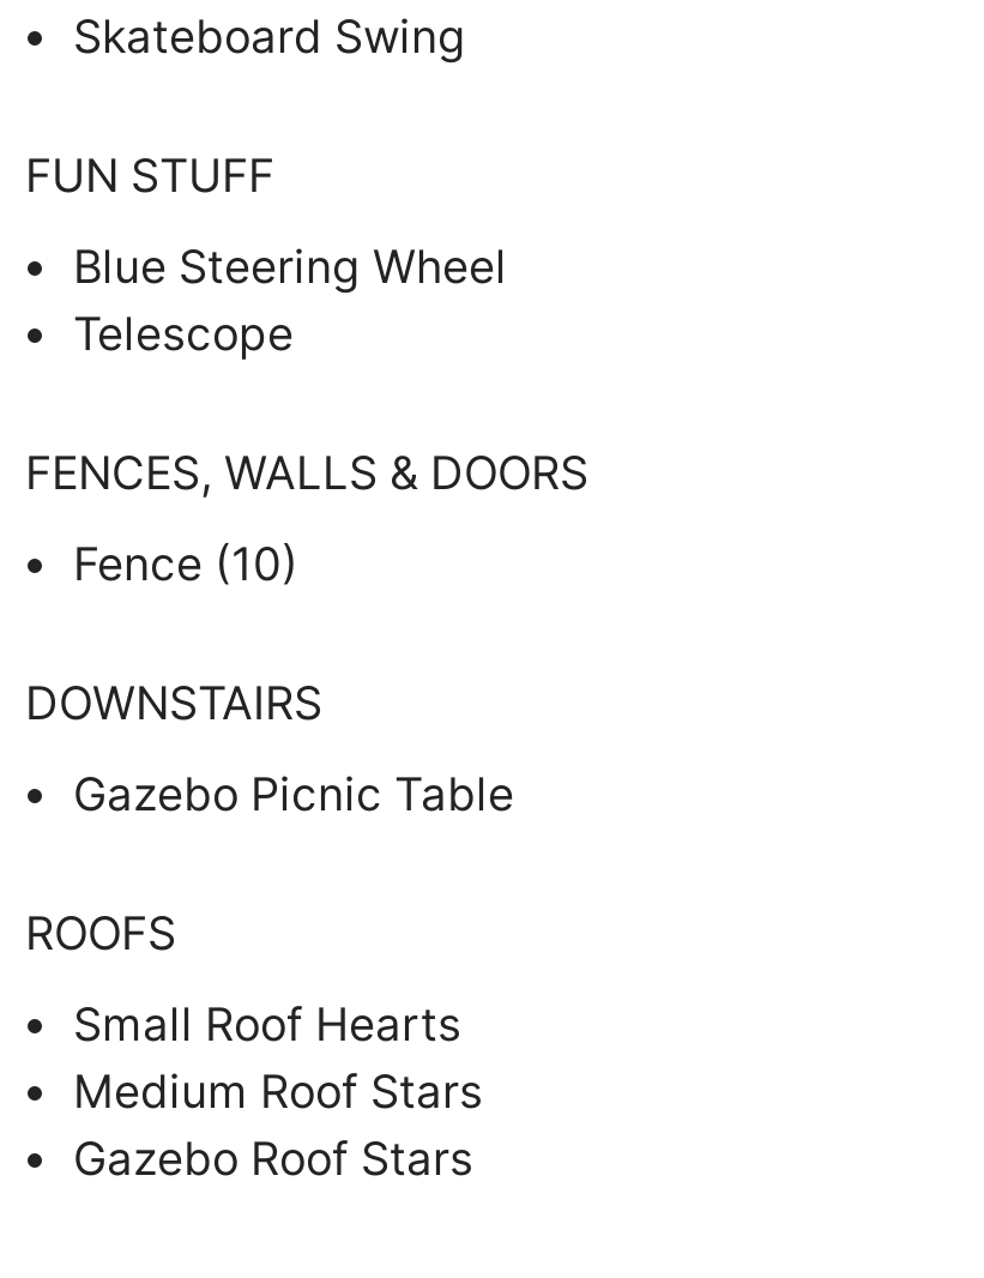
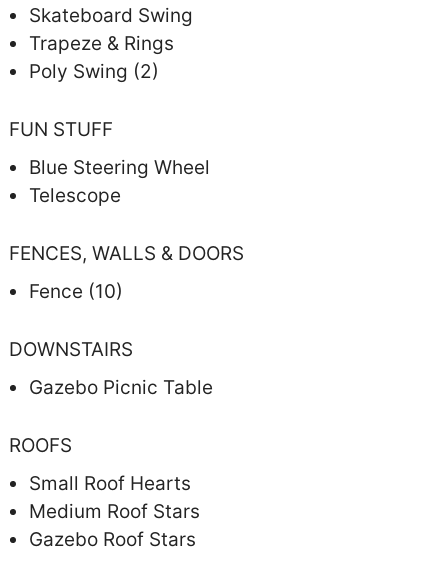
none -> [29,32,174,83] Trapeze & Rings | Poly Swing (2)

